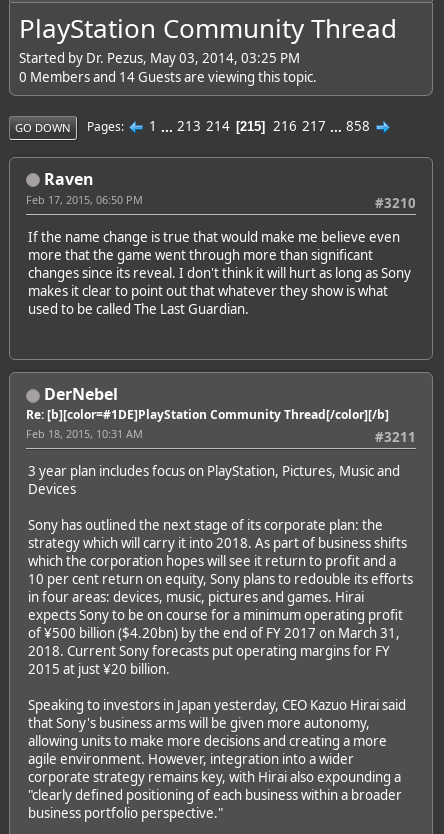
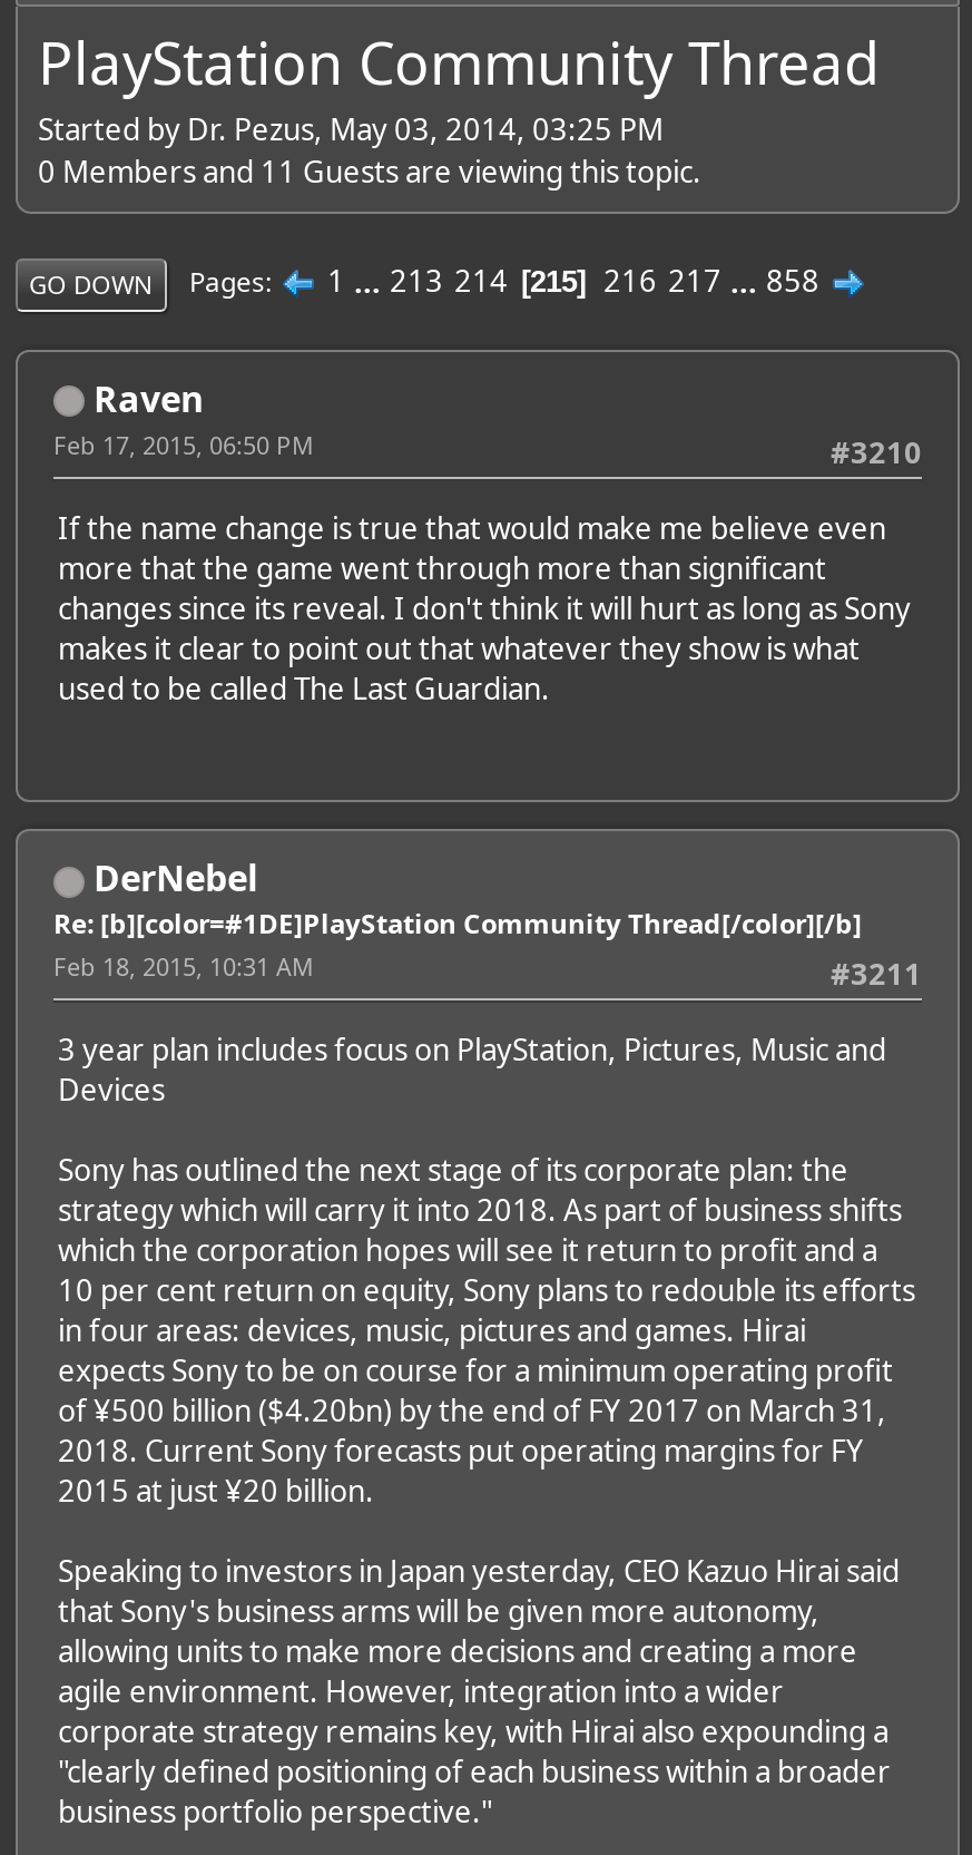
[19,67,317,85] 0 Members and 14 Guests are viewing this topic. -> [38,150,701,191] 0 Members and 11 Guests are viewing this topic.

